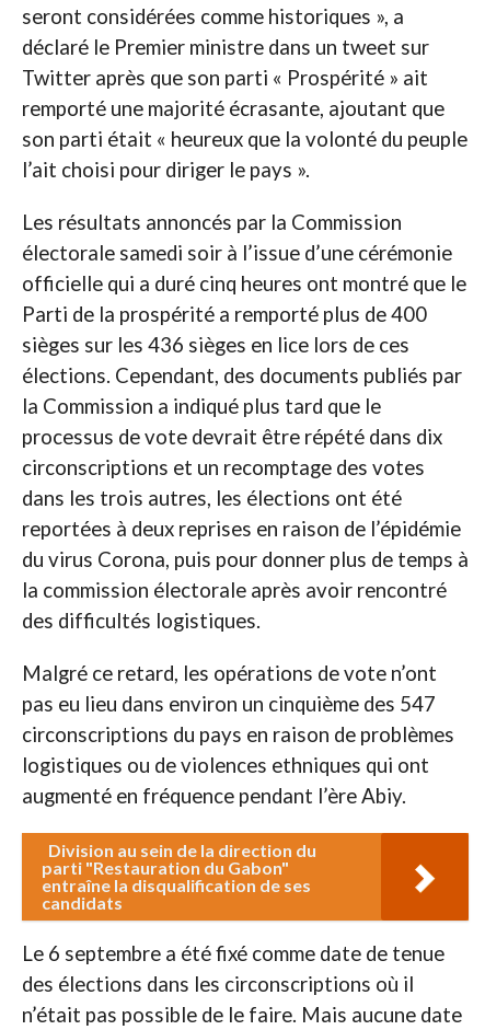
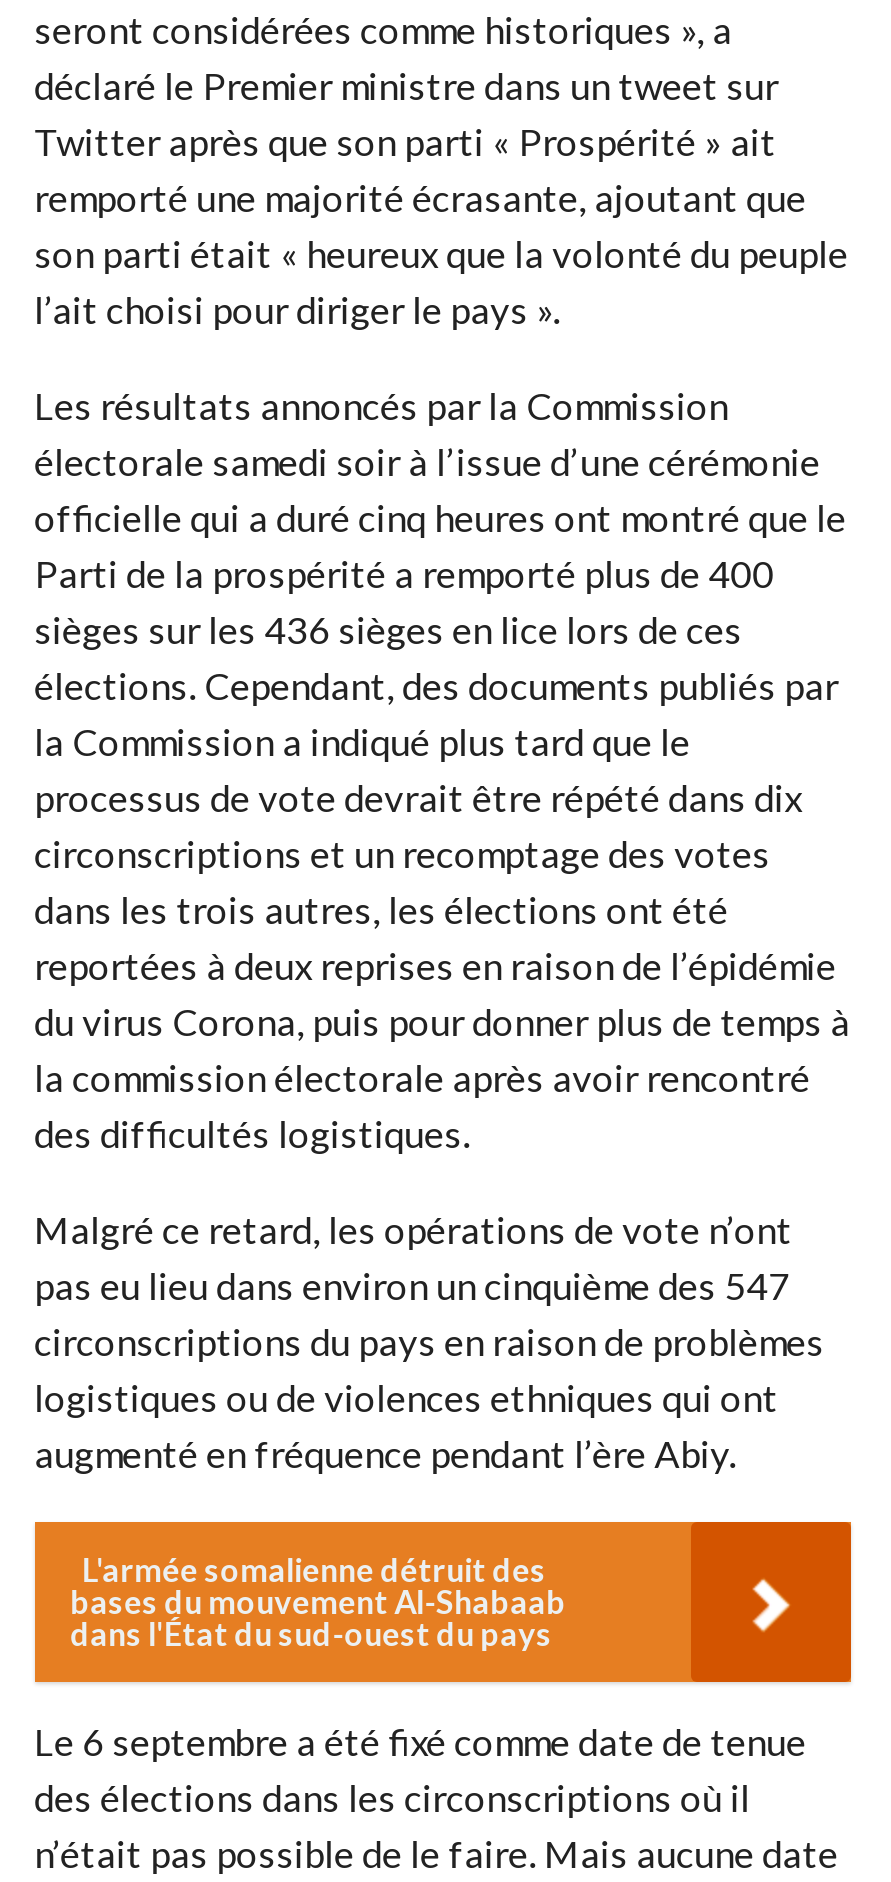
[41,840,316,913] Division au sein de la direction du | parti "Restauration du Gabon" | entraîne la disqualification de ses | candidats -> [70,1550,566,1652] L'armée somalienne détruit des | bases du mouvement Al-Shabaab | dans l'État du sud-ouest du pays

